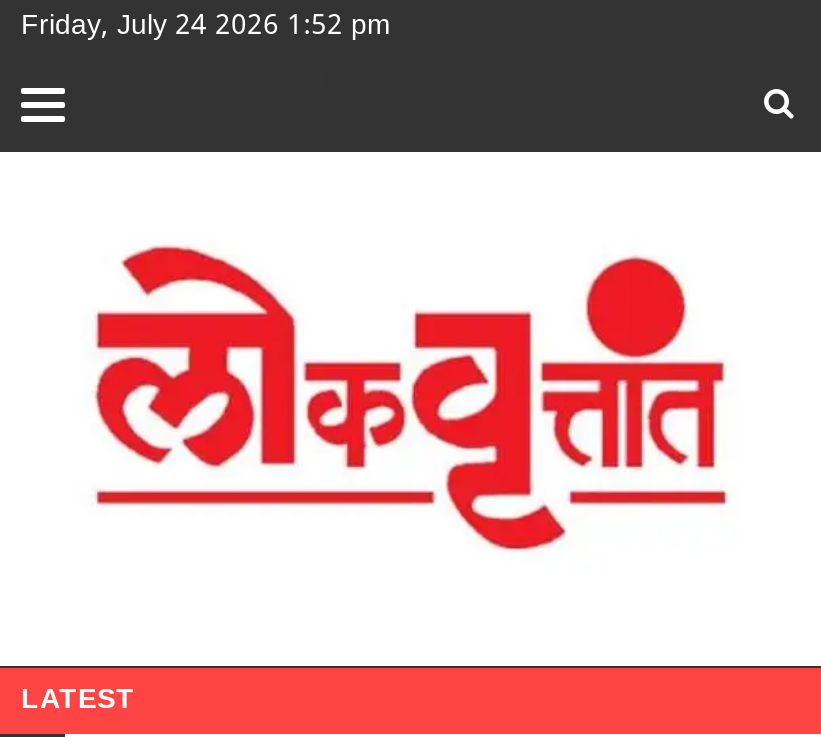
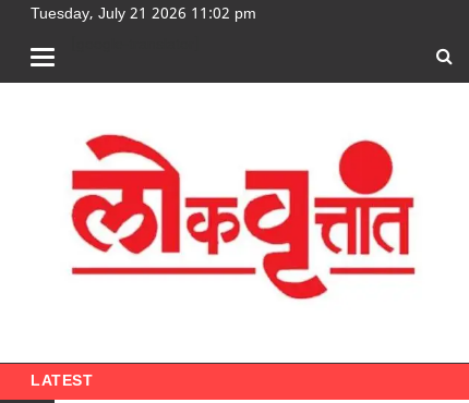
[21,8,391,46] Friday, July 24 2026 1:52 pm -> [31,4,256,25] Tuesday, July 21 2026 11:02 pm

